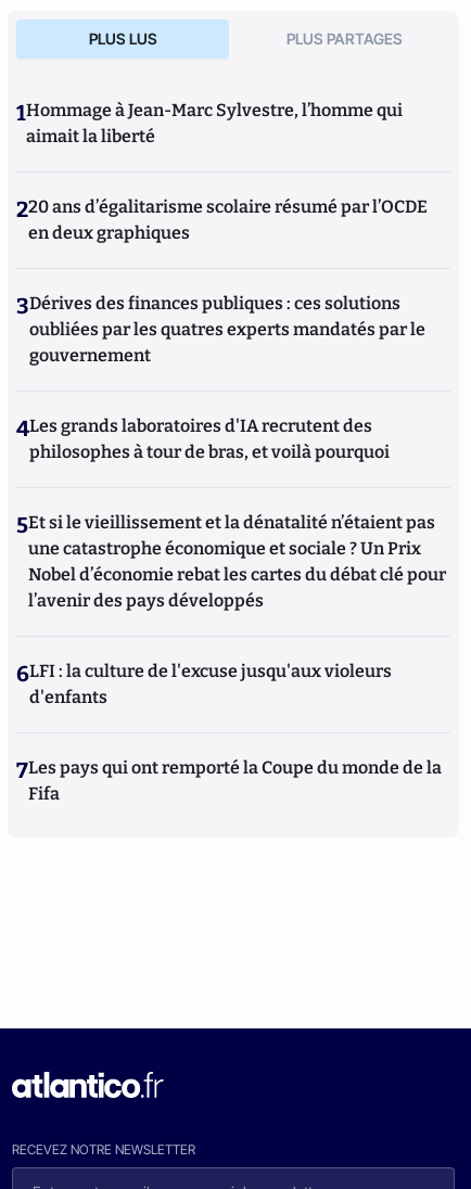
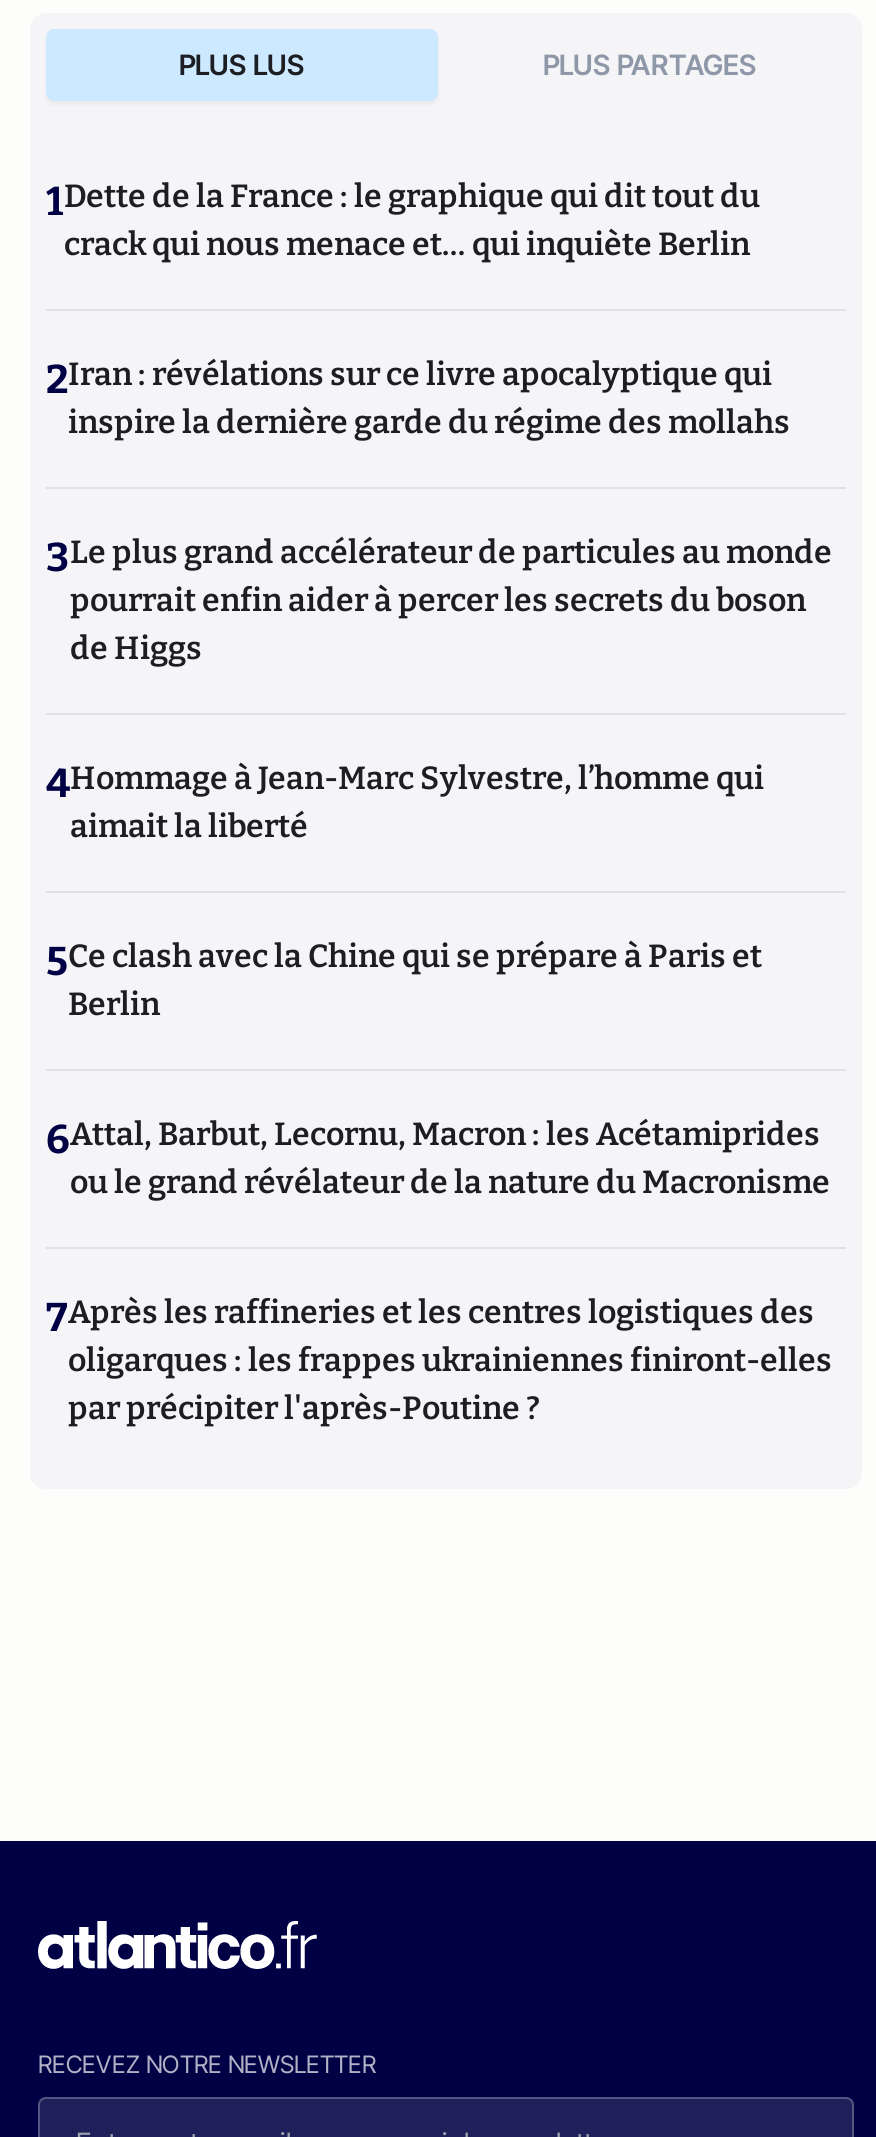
[16,100,403,126] 1Hommage à Jean-Marc Sylvestre, l’homme qui -> [46,177,832,807] 1Dette de la France : le graphique qui dit tout du | crack qui nous menace et… qui inquiète Berlin | 2Iran : révélations sur ce livre apocalyptique qui | inspire la dernière garde du régime des mollahs | 3Le plus grand accélérateur de particules au monde | pourrait enfin aider à percer les secrets du boson | de Higgs | 4Hommage à Jean-Marc Sylvestre, l’homme qui
moved [26,126,155,146] -> [70,807,308,845]: aimait la liberté
[16,196,446,804] 220 ans d’égalitarisme scolaire résumé par l’OCDE | en deux graphiques | 3Dérives des finances publiques : ces solutions | oubliées par les quatres experts mandatés par le | gouvernement | 4Les grands laboratoires d'IA recrutent des | philosophes à tour de bras, et voilà pourquoi | 5Et si le vieillissement et la dénatalité n’étaient pas | une catastrophe économique et sociale ? Un Prix | Nobel d’économie rebat les cartes du débat clé pour | l’avenir des pays développés | 6LFI : la culture de l'excuse jusqu'aux violeurs | d'enfants | 7Les pays qui ont remporté la Coupe du monde de la | Fifa -> [46,937,832,1427] 5Ce clash avec la Chine qui se prépare à Paris et | Berlin | 6Attal, Barbut, Lecornu, Macron : les Acétamiprides | ou le grand révélateur de la nature du Macronisme | 7Après les raffineries et les centres logistiques des | oligarques : les frappes ukrainiennes finiront-elles | par précipiter l'après-Poutine ?

